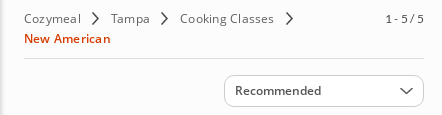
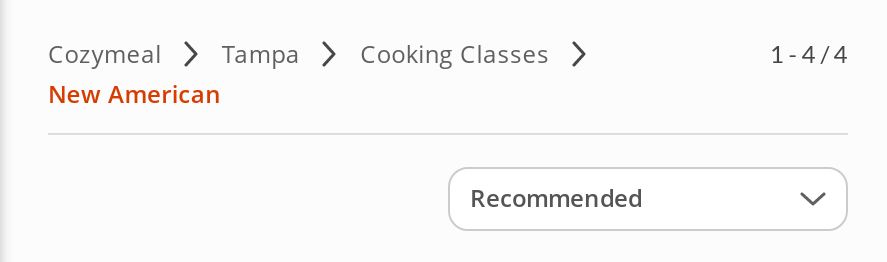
[385,10,424,25] 1 - 5 / 5 -> [770,38,848,68] 1 - 4 / 4

